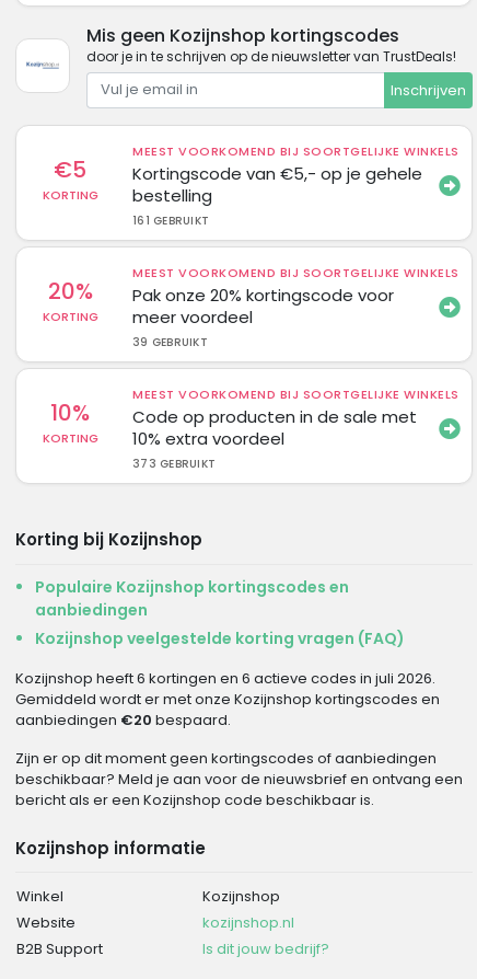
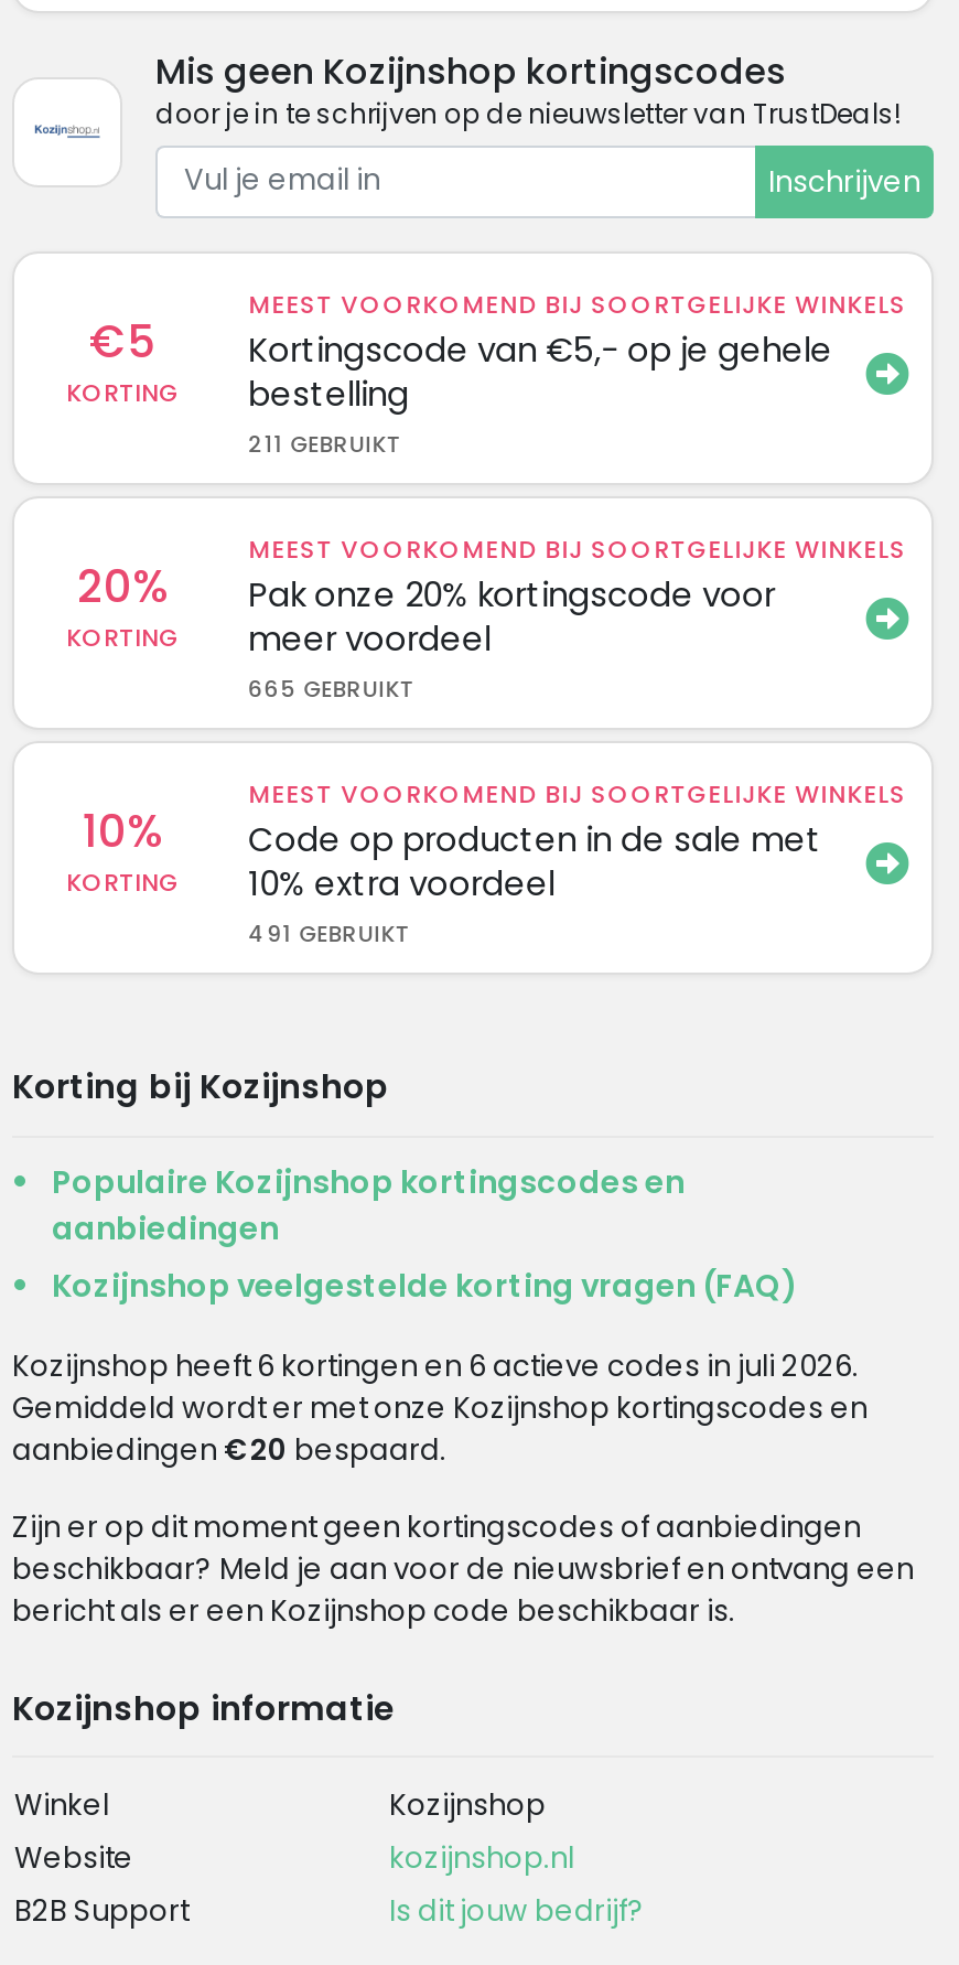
[132,212,209,229] 161 GEBRUIKT -> [248,428,403,461] 211 GEBRUIKT
[132,334,208,350] 39 GEBRUIKT -> [248,673,416,706] 665 GEBRUIKT
[132,456,216,472] 373 GEBRUIKT -> [248,917,411,951] 491 GEBRUIKT

